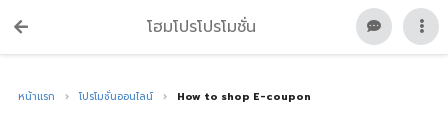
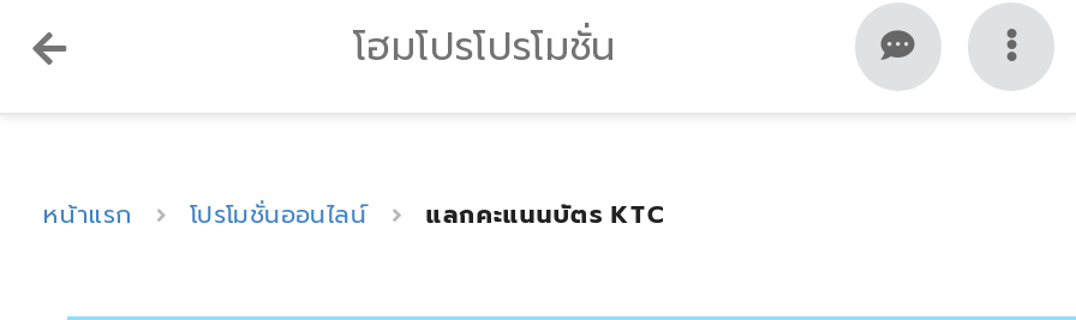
[177,89,311,104] How to shop E-coupon -> [426,196,666,232] แลกคะแนนบัตร KTC

